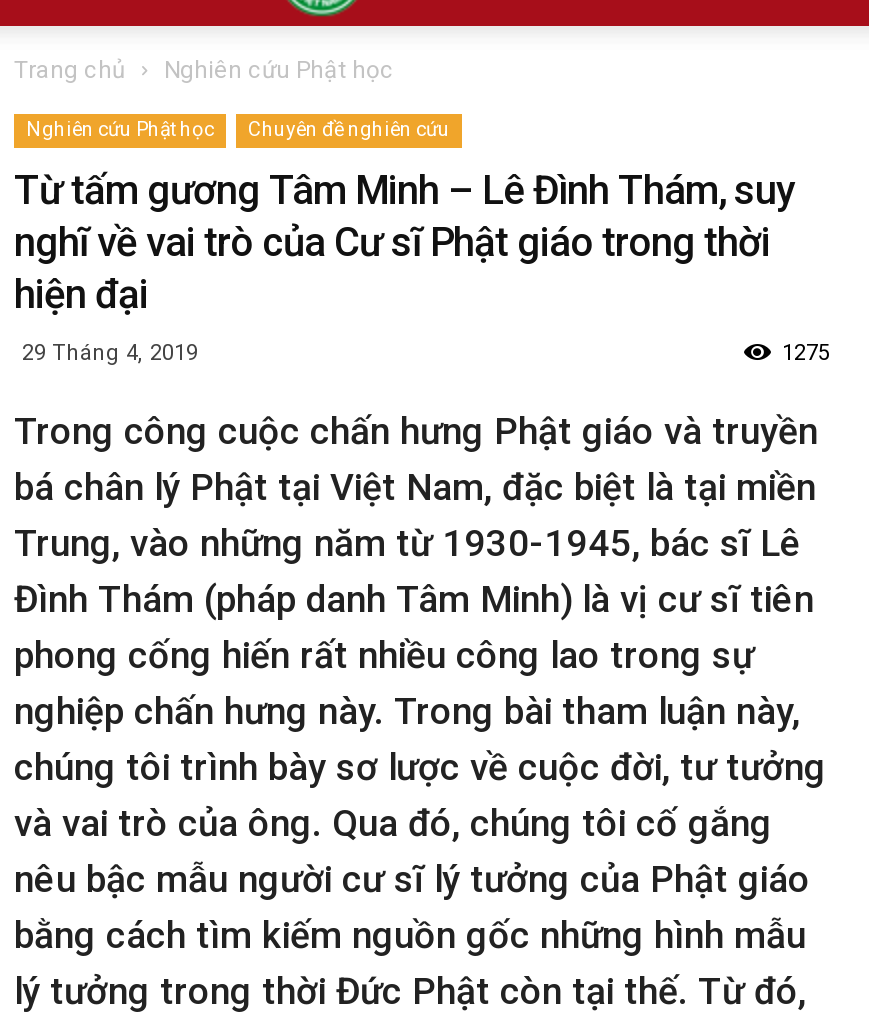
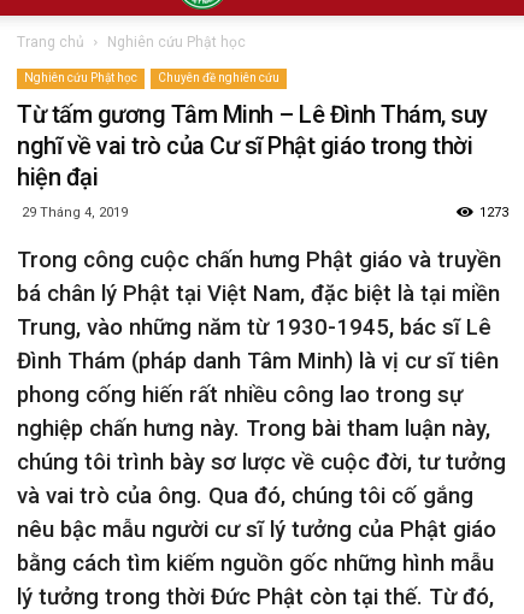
[782,340,830,366] 1275 -> [479,205,508,220] 1273

